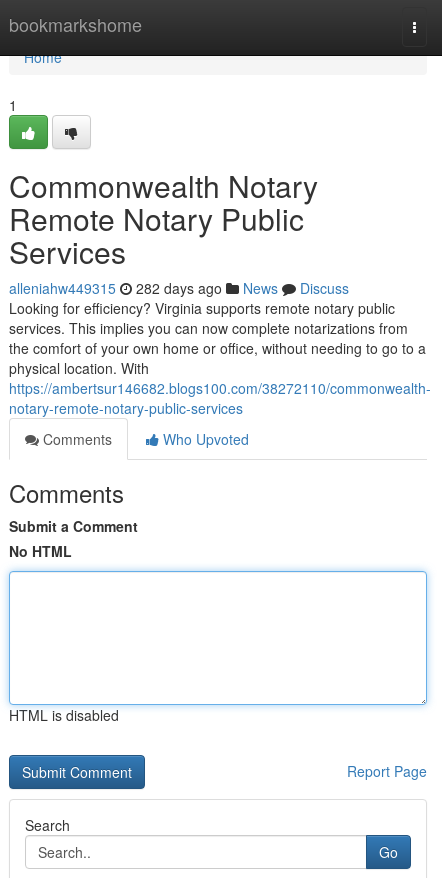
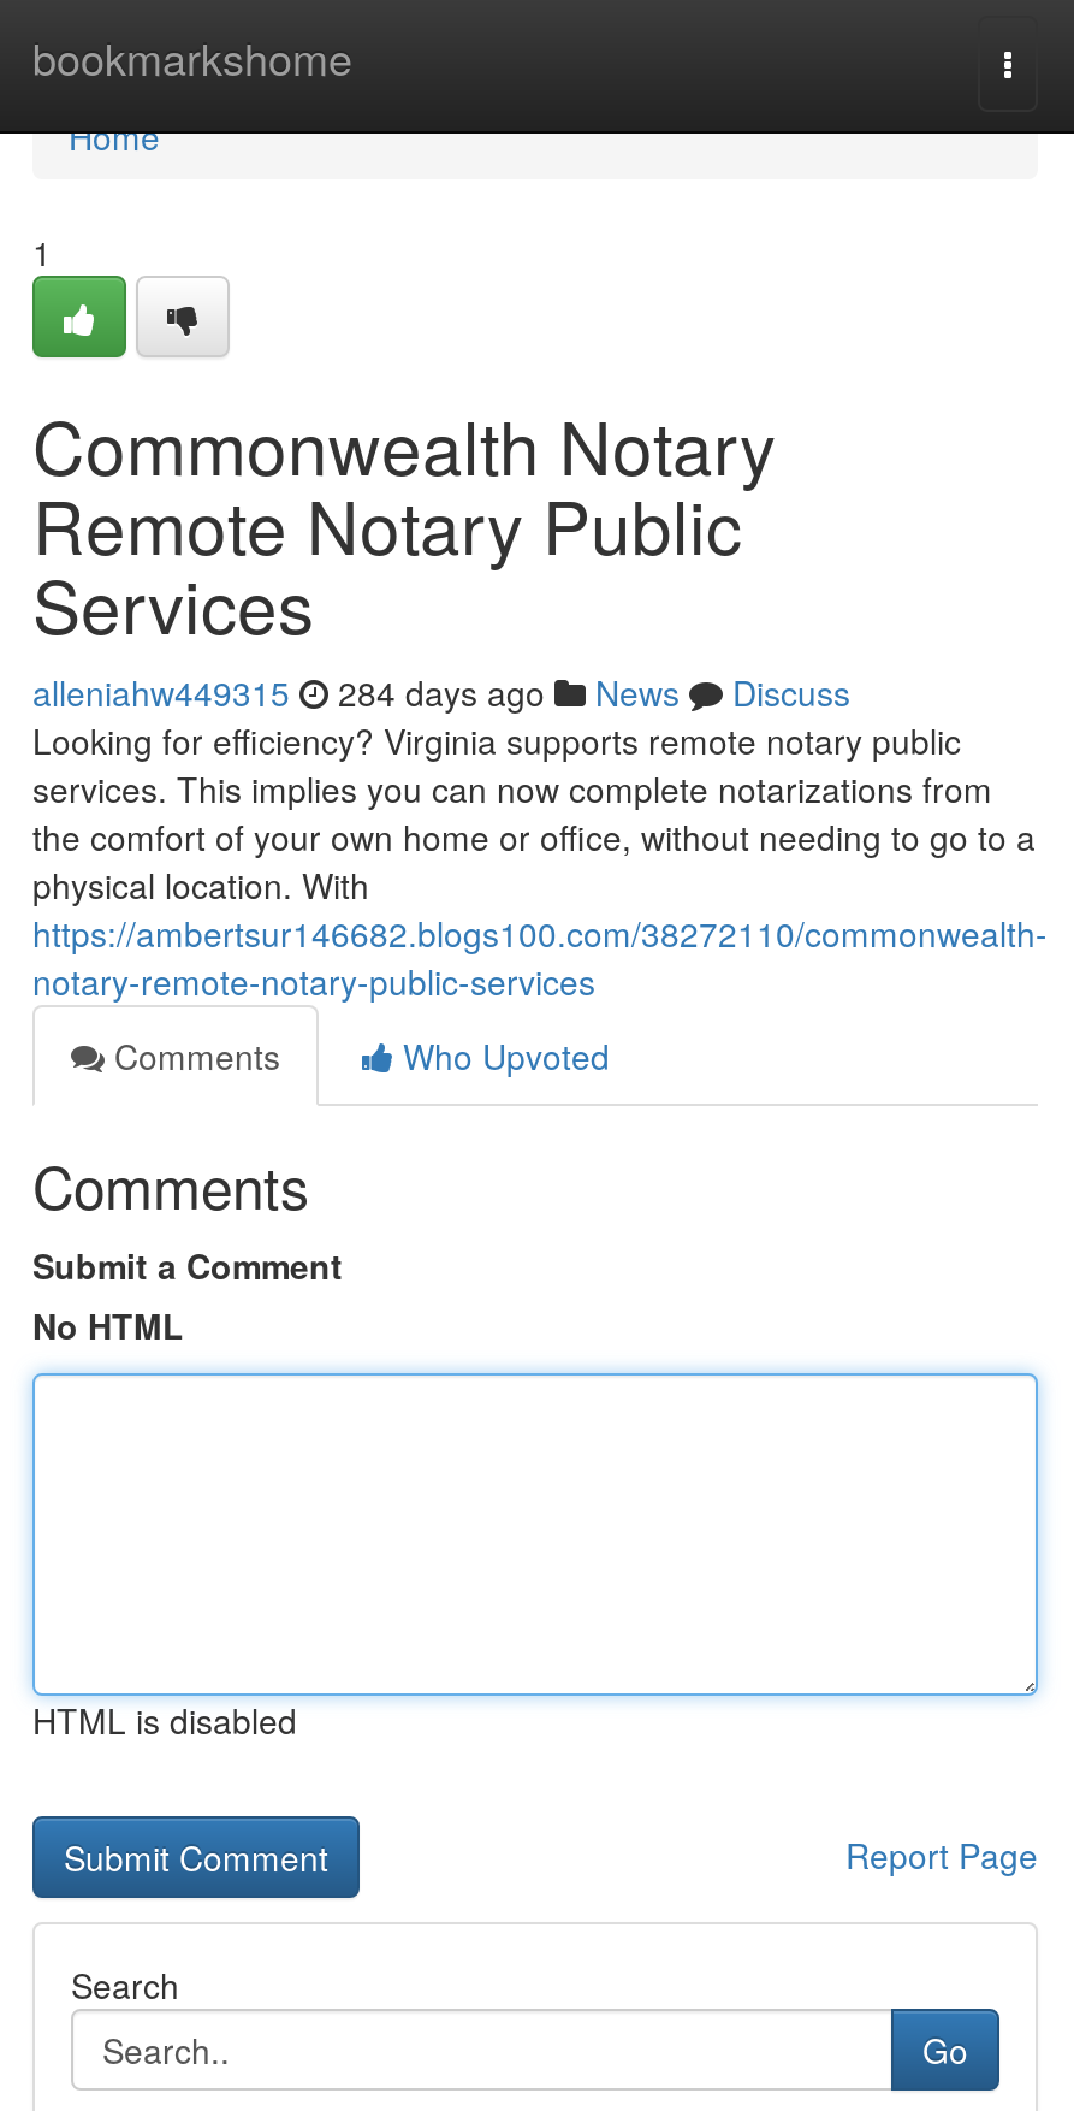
[9,278,349,298] alleniahw449315 282 days ago News Discuss -> [32,668,850,716] alleniahw449315 284 days ago News Discuss

